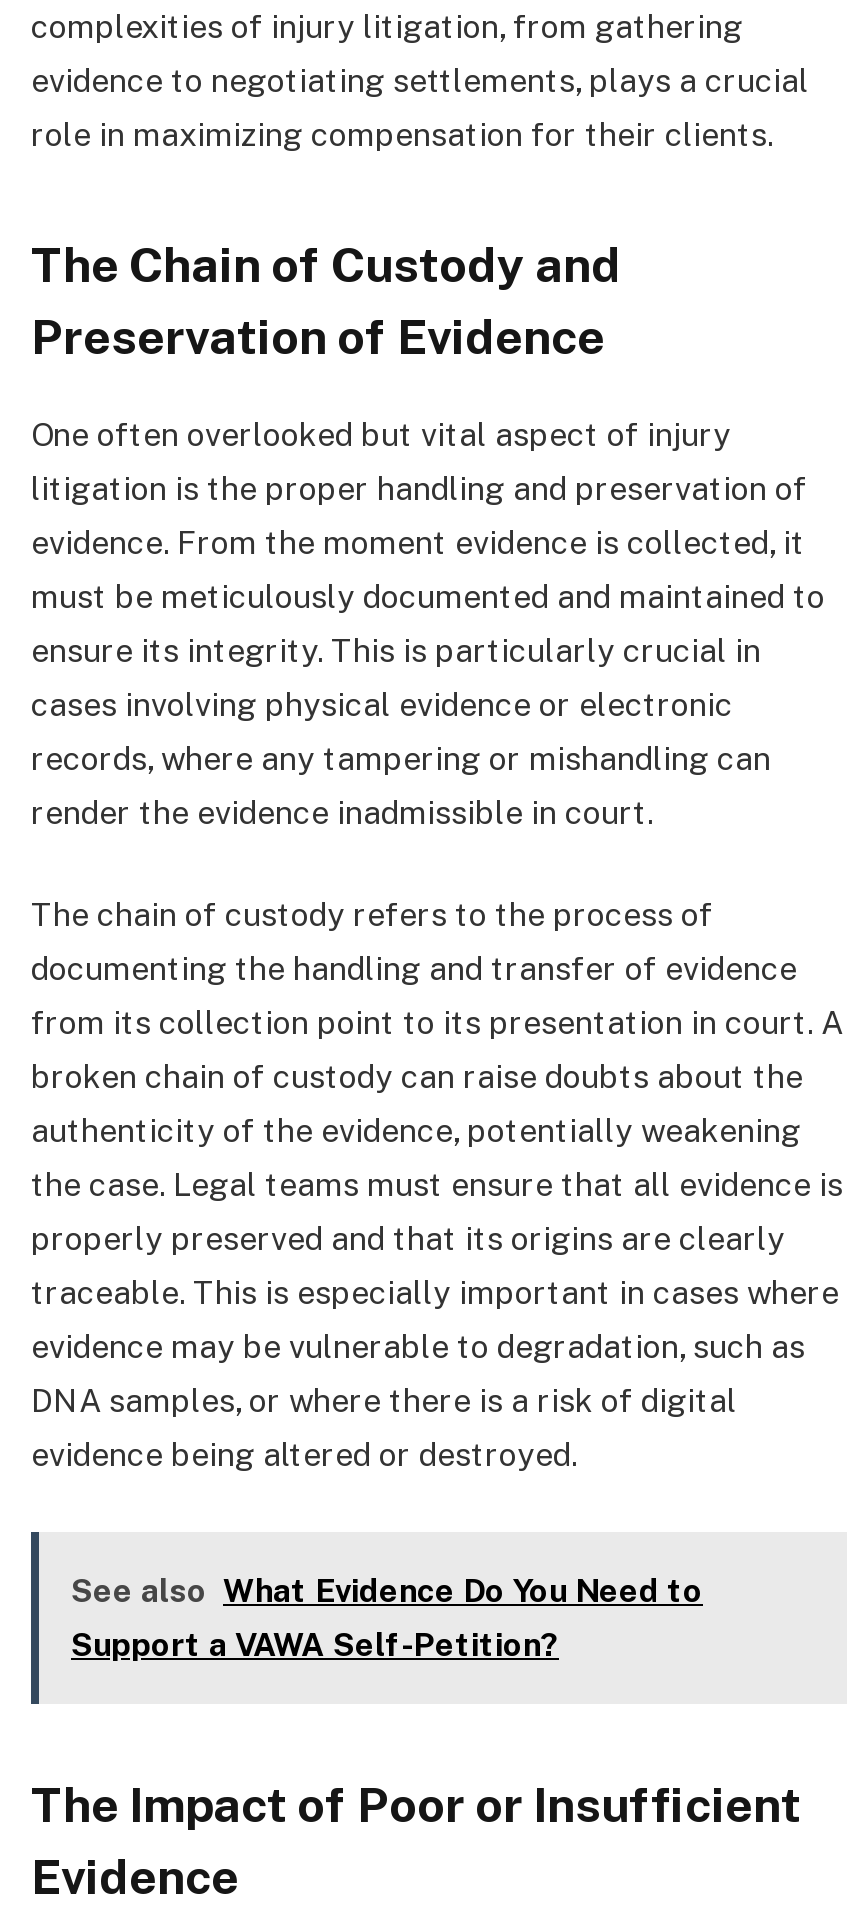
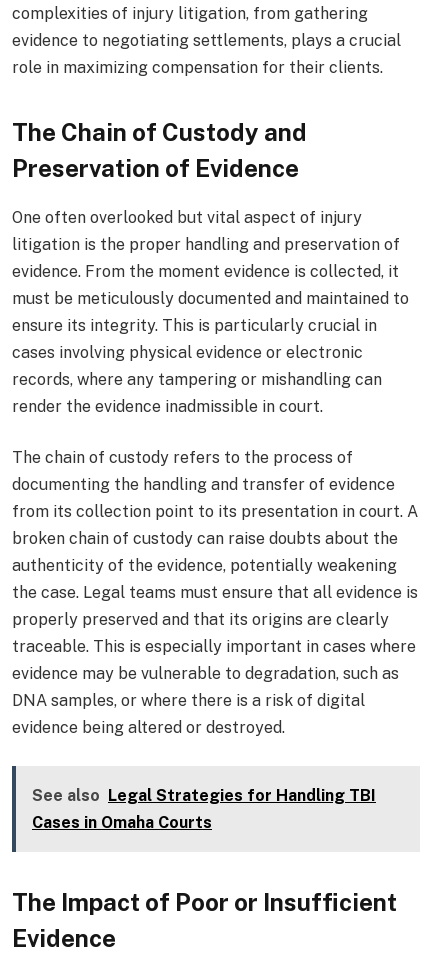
[71,1572,703,1664] See also What Evidence Do You Need to | Support a VAWA Self-Petition? -> [32,786,376,832] See also Legal Strategies for Handling TBI | Cases in Omaha Courts

